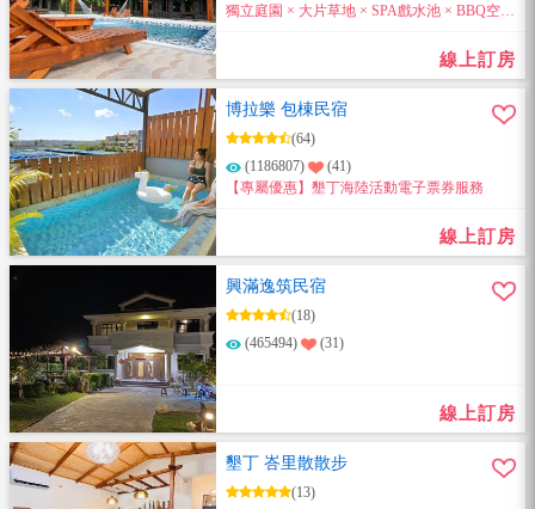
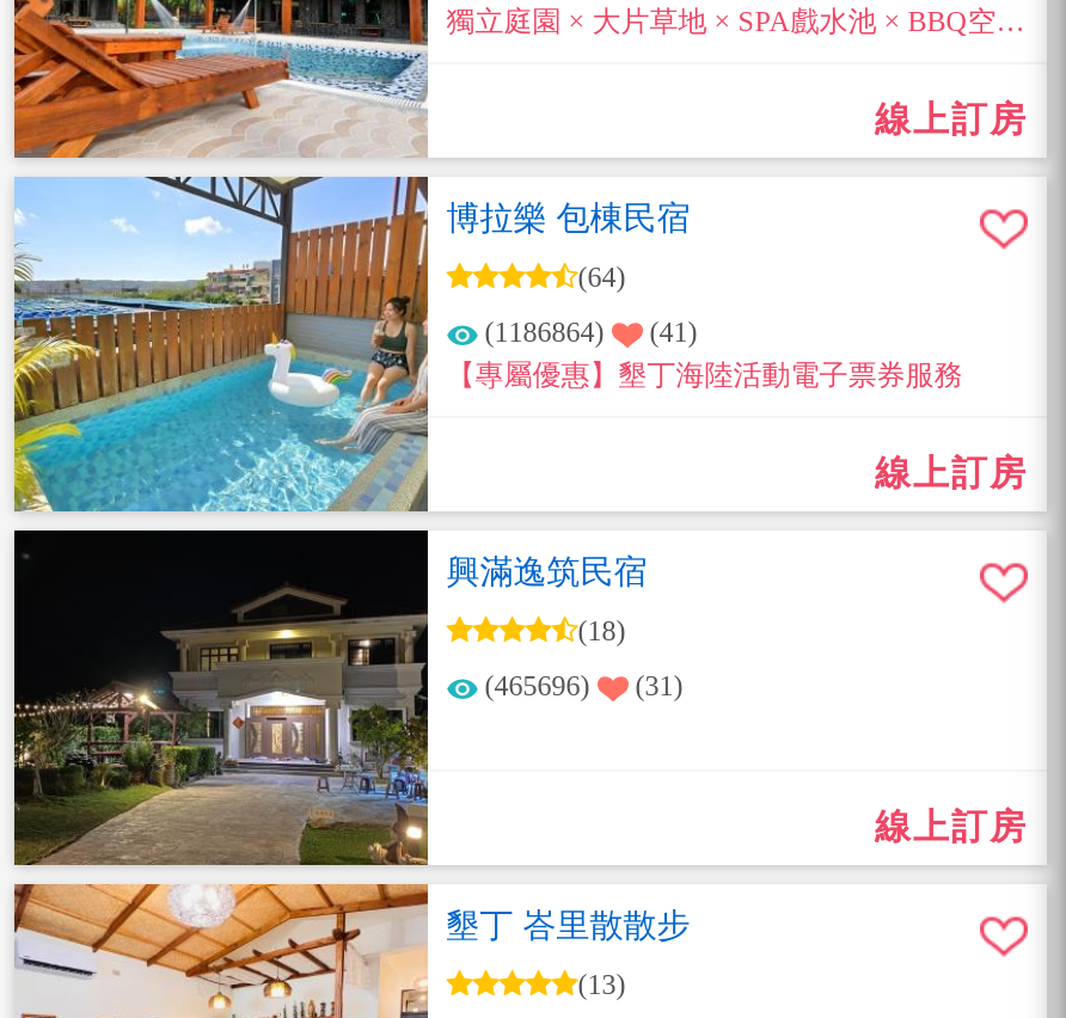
[245,158,351,175] (1186807) (41) -> [485,316,697,349] (1186864) (41)
[245,335,344,351] (465494) (31) -> [485,669,683,703] (465696) (31)

